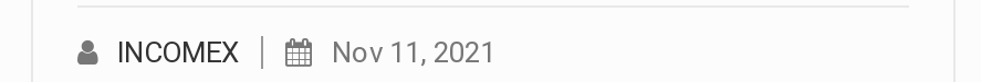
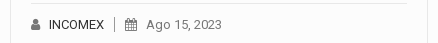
[332,36,495,68] Nov 11, 2021 -> [146,17,222,32] Ago 15, 2023

